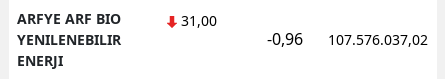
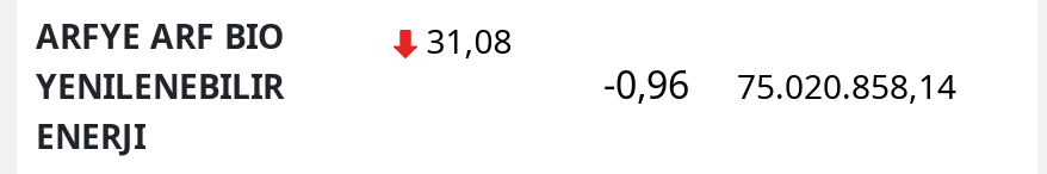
[181,11,217,30] 31,00 -> [426,18,512,63] 31,08
[267,28,428,50] -0,96 107.576.037,02 -> [603,58,956,111] -0,96 75.020.858,14

